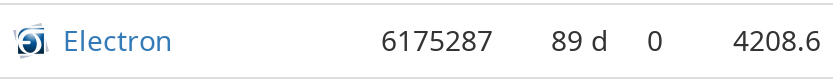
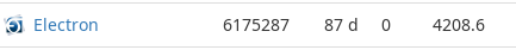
[381,22,821,60] 6175287 89 d 0 4208.6 -> [223,14,485,36] 6175287 87 d 0 4208.6

